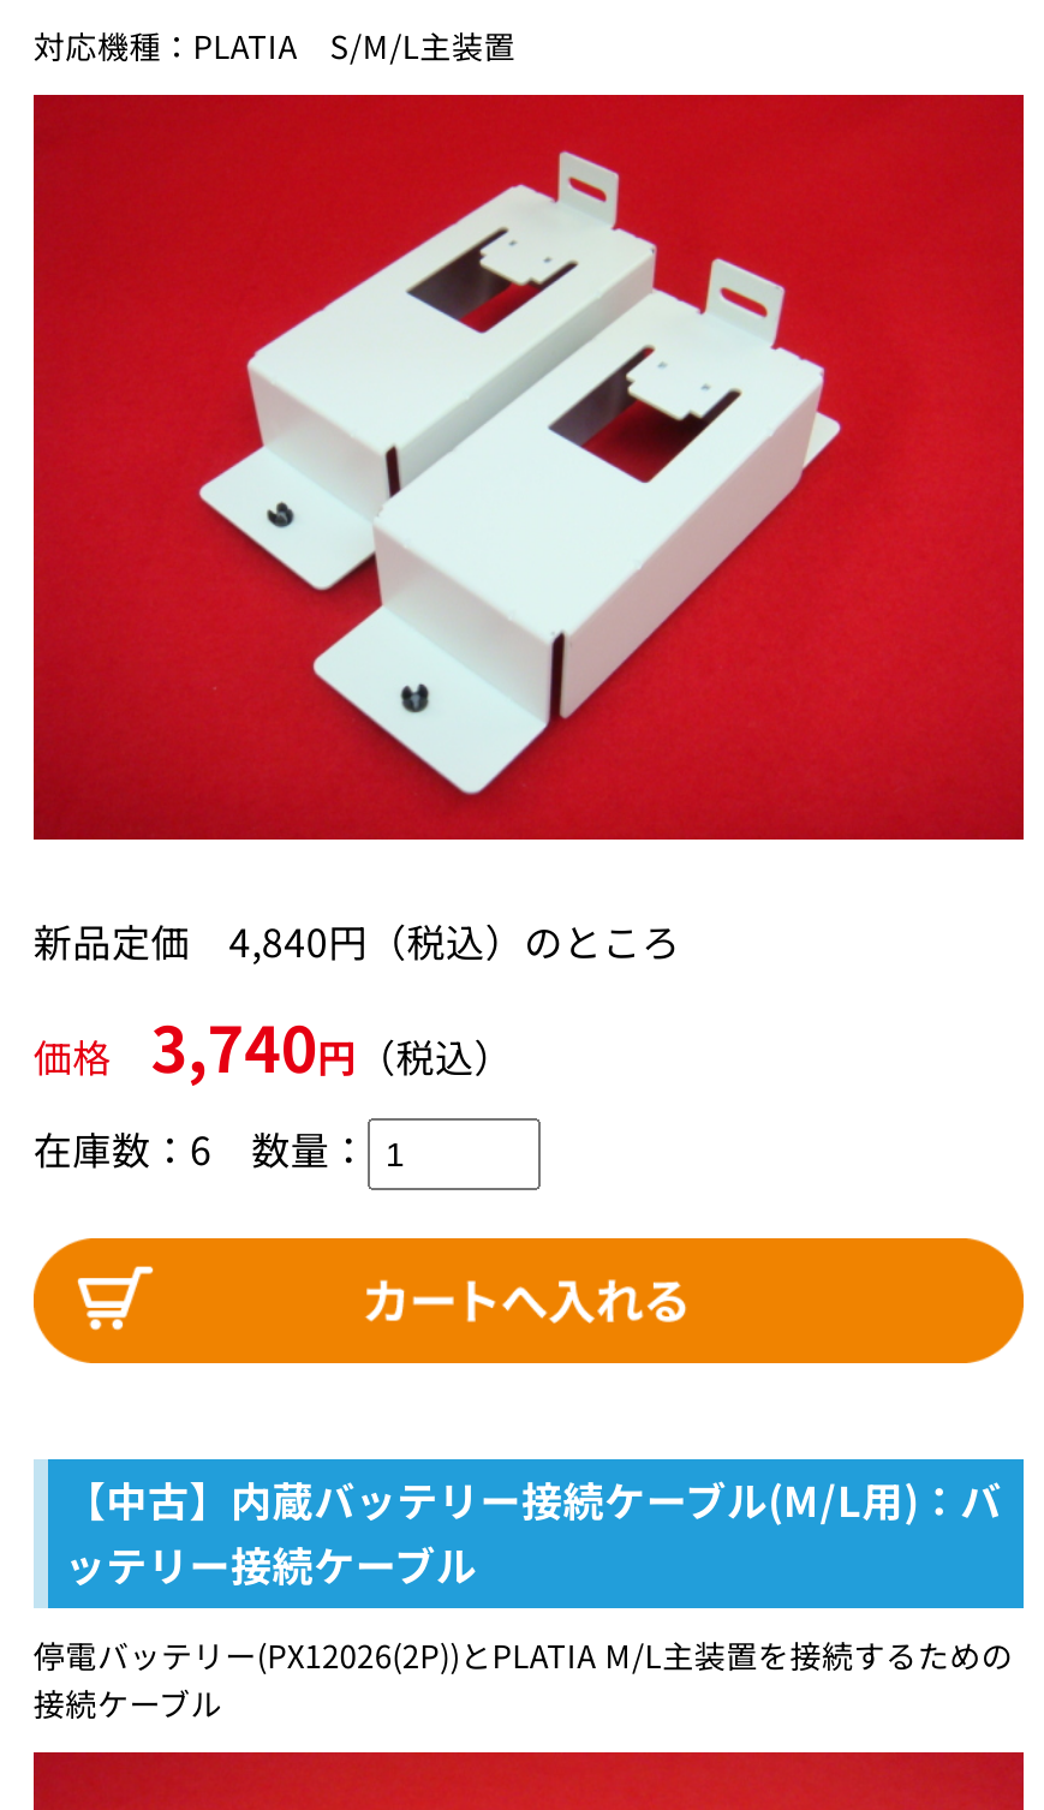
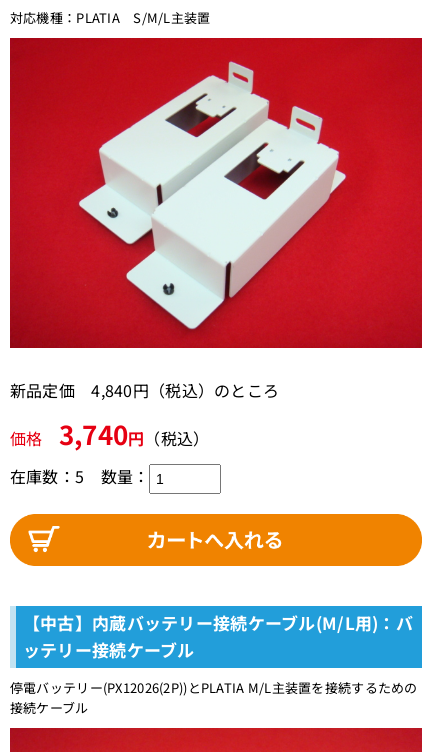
[33,1118,369,1176] 在庫数：6数量： -> [10,464,149,488] 在庫数：5数量：

